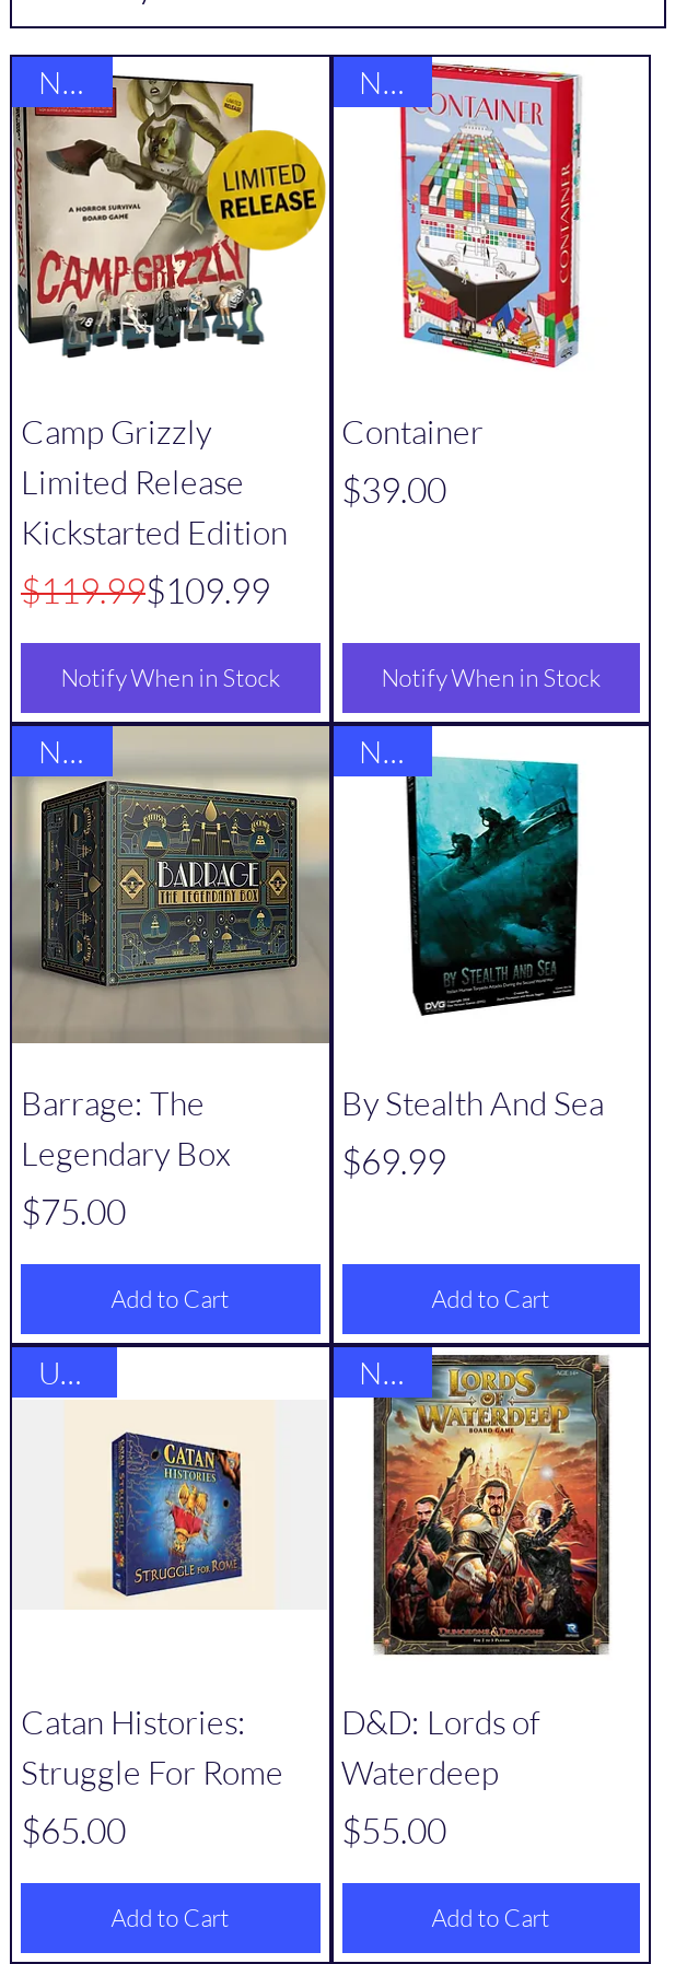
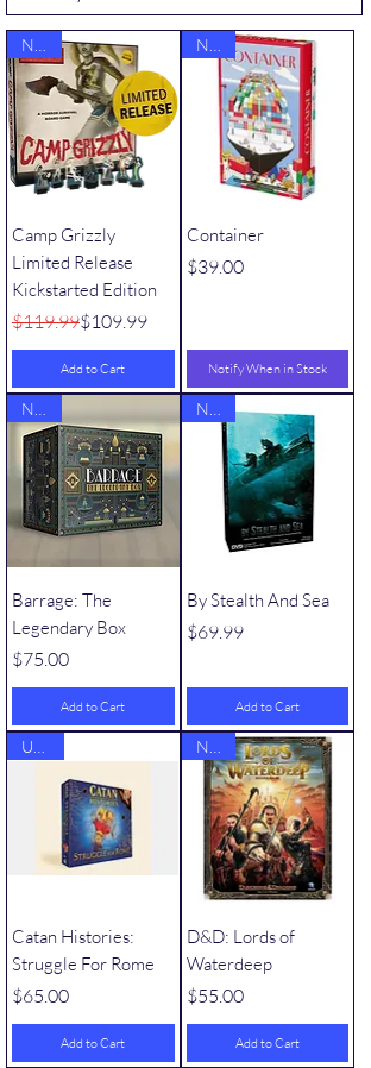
[61,663,279,694] Notify When in Stock -> [61,361,125,377] Add to Cart

